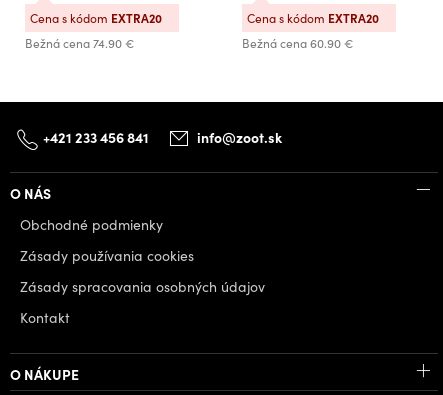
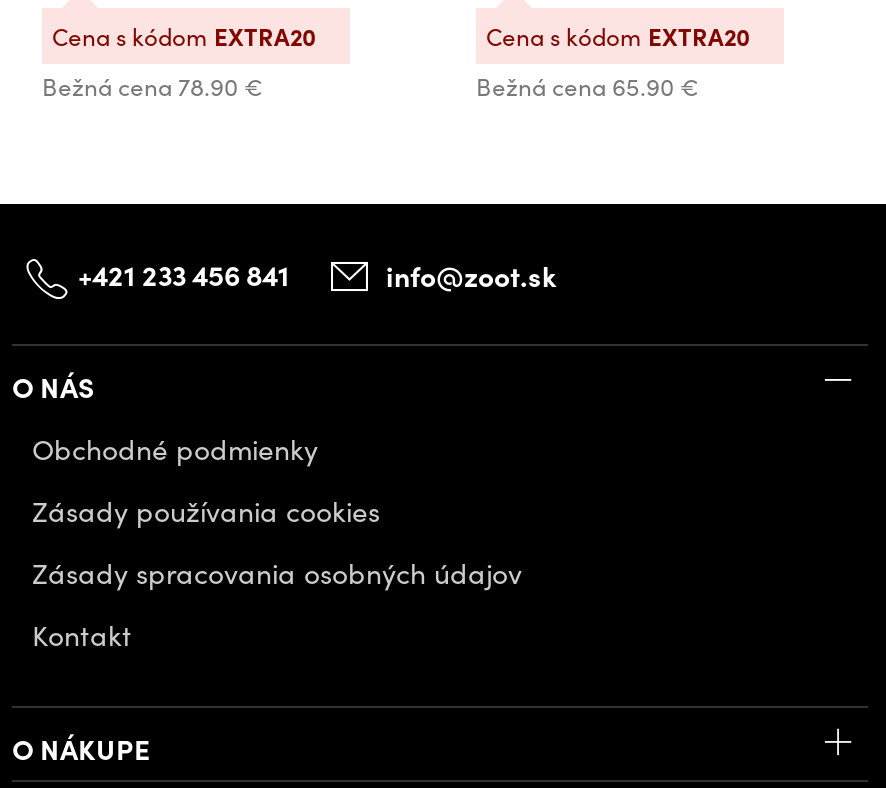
[25,35,134,51] Bežná cena 74.90 € -> [42,70,262,102] Bežná cena 78.90 €
[242,35,353,51] Bežná cena 60.90 € -> [476,70,698,102] Bežná cena 65.90 €

